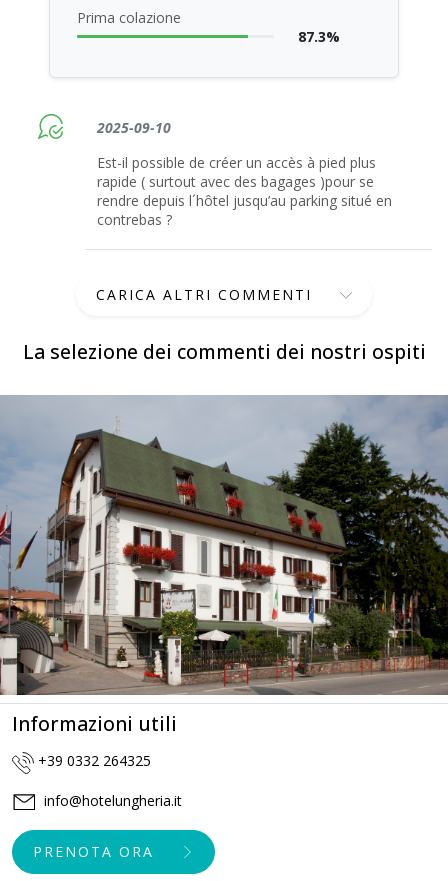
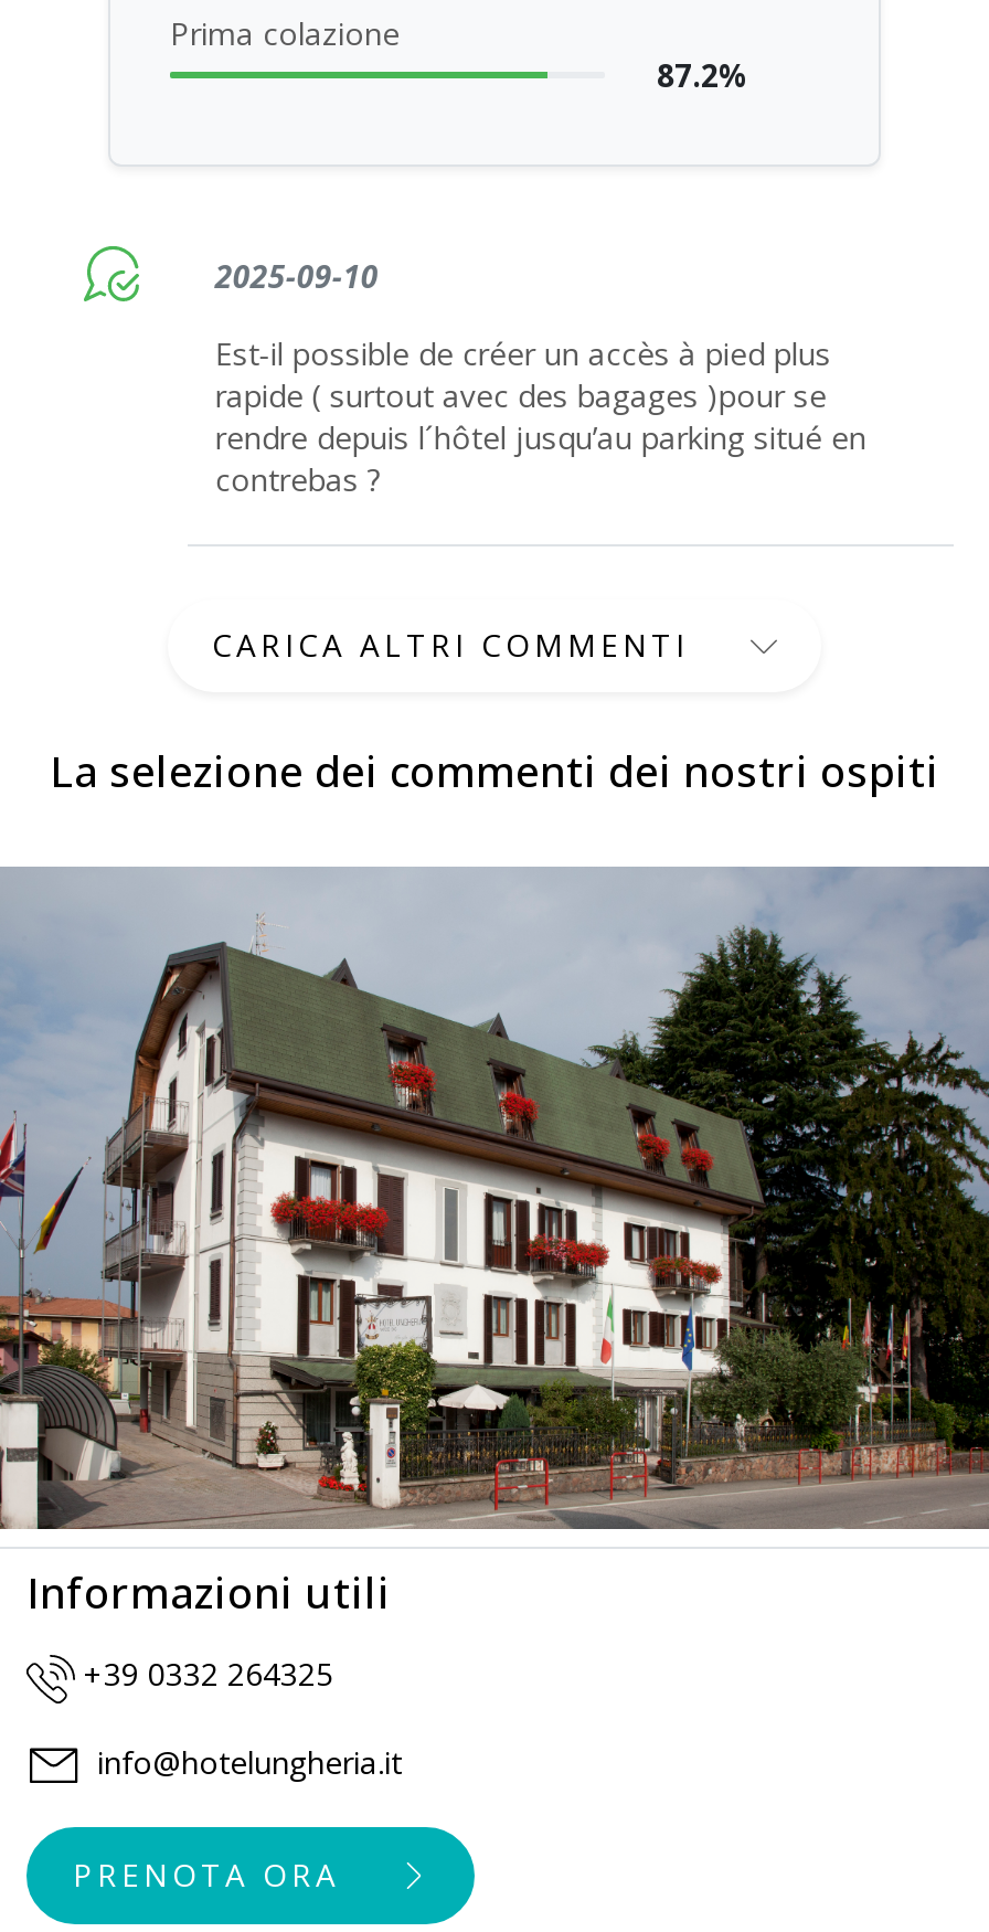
[297,27,339,46] 87.3% -> [657,55,749,97] 87.2%

